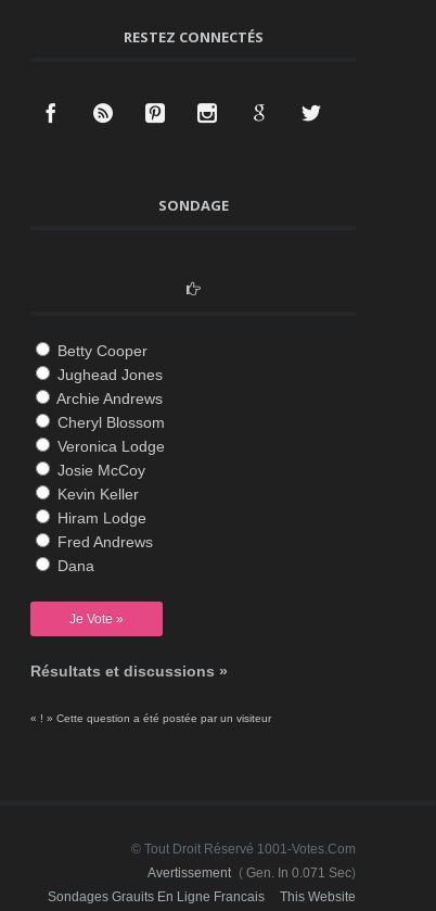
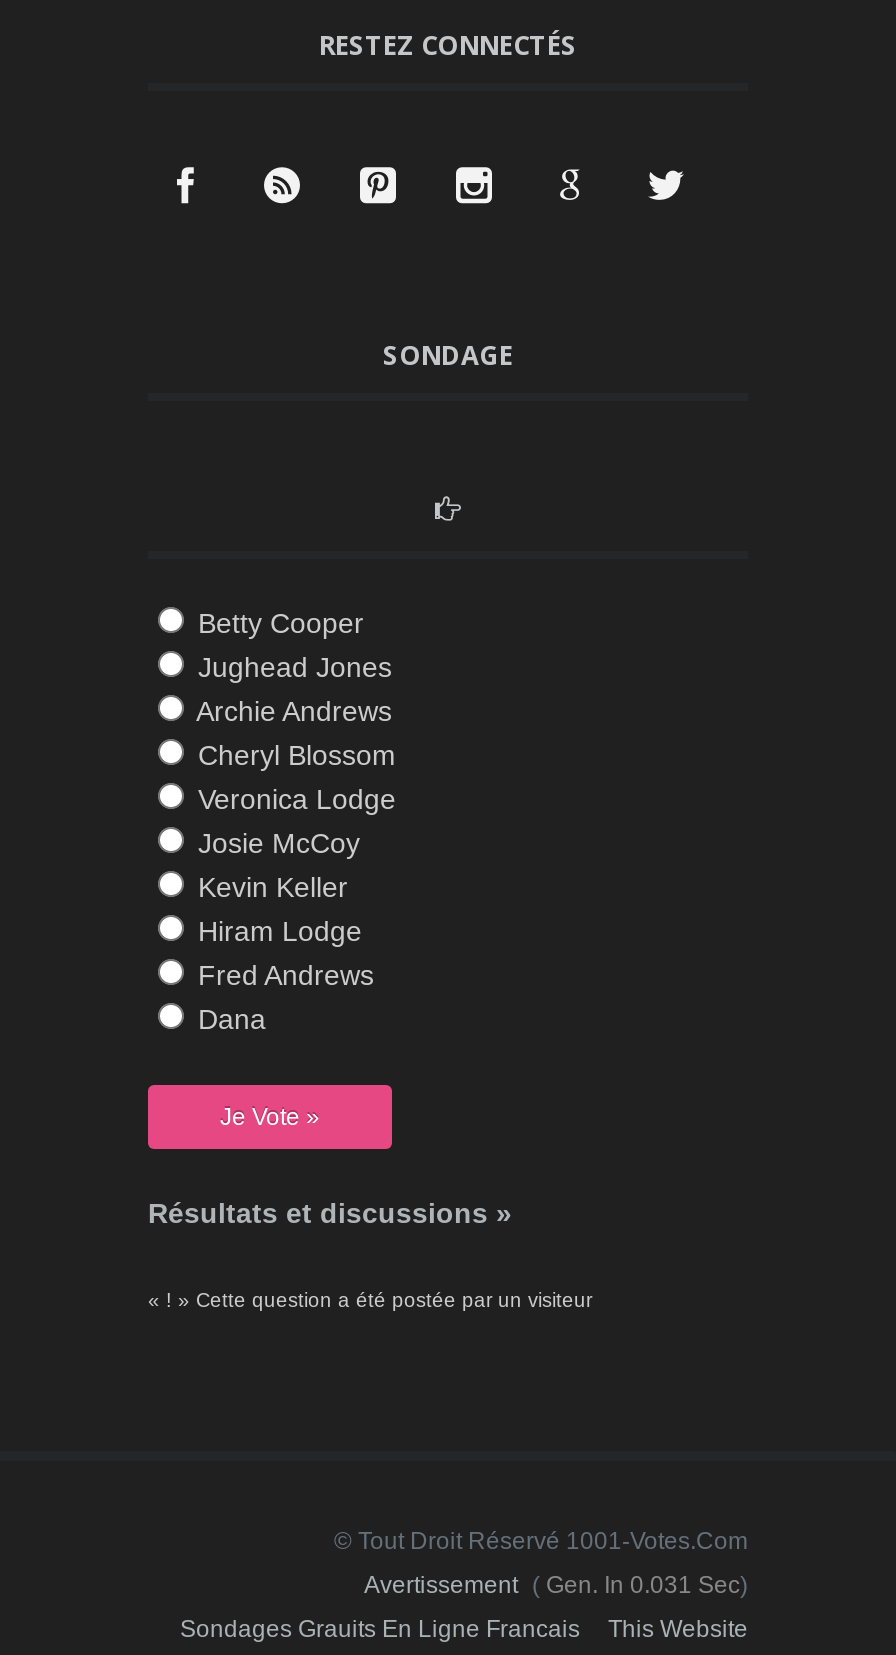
[148,866,356,881] Avertissement (Gen. In 0.071 Sec) -> [364,1572,748,1600] Avertissement (Gen. In 0.031 Sec)

